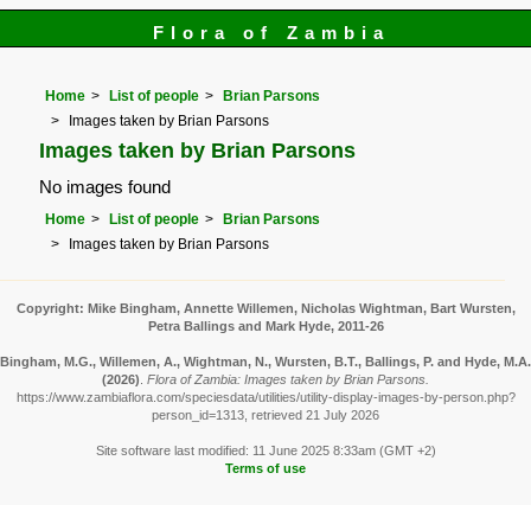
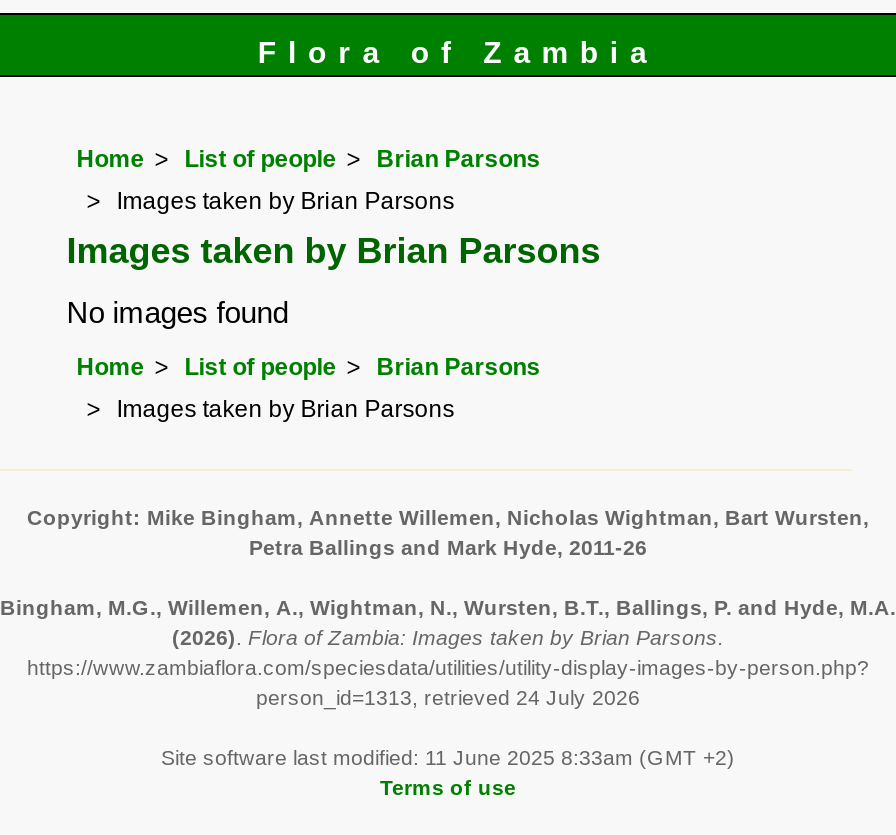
[152,407,379,422] person_id=1313, retrieved 21 July 2026 -> [256,684,640,708] person_id=1313, retrieved 24 July 2026

